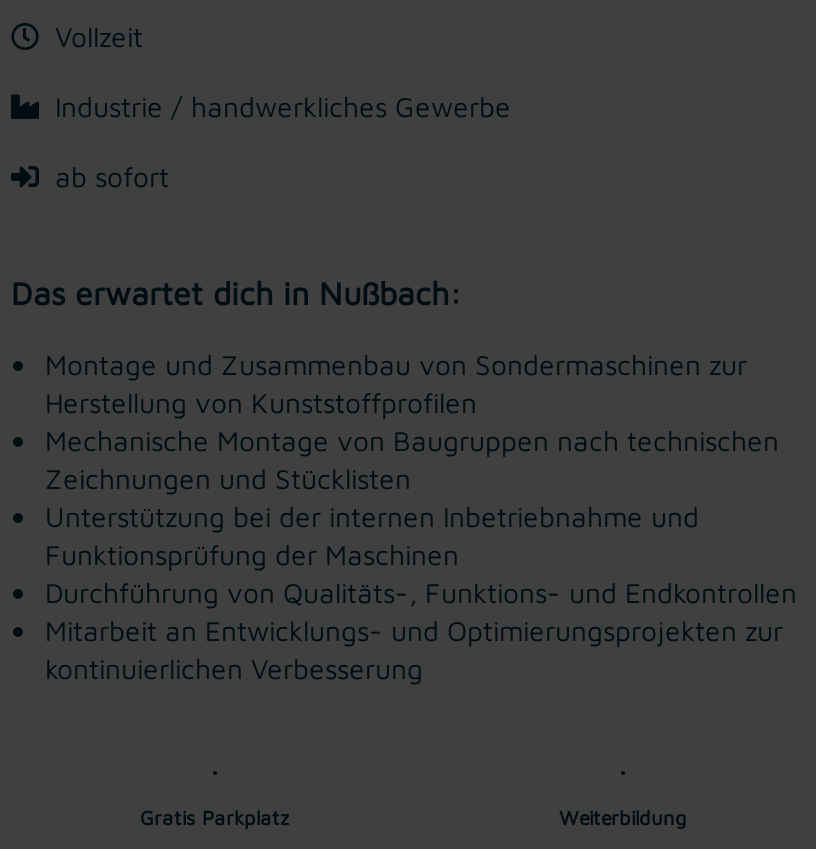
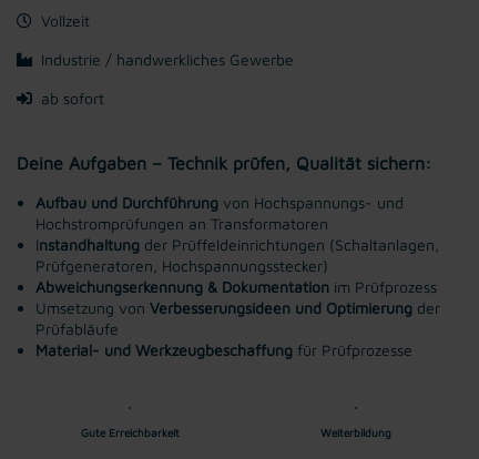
[11,275,461,311] Das erwartet dich in Nußbach: -> [17,153,431,173] Deine Aufgaben – Technik prüfen, Qualität sichern:
[45,347,797,685] Montage und Zusammenbau von Sondermaschinen zur | Herstellung von Kunststoffprofilen | Mechanische Montage von Baugruppen nach technischen | Zeichnungen und Stücklisten | Unterstützung bei der internen Inbetriebnahme und | Funktionsprüfung der Maschinen | Durchführung von Qualitäts-, Funktions- und Endkontrollen | Mitarbeit an Entwicklungs- und Optimierungsprojekten zur | kontinuierlichen Verbesserung -> [35,193,440,359] Aufbau und Durchführung von Hochspannungs- und | Hochstromprüfungen an Transformatoren | Instandhaltung der Prüffeldeinrichtungen (Schaltanlagen, | Prüfgeneratoren, Hochspannungsstecker) | Abweichungserkennung & Dokumentation im Prüfprozess | Umsetzung von Verbesserungsideen und Optimierung der | Prüfabläufe | Material- und Werkzeugbeschaffung für Prüfprozesse
[140,805,290,829] Gratis Parkplatz -> [80,426,179,439] Gute Erreichbarkeit

